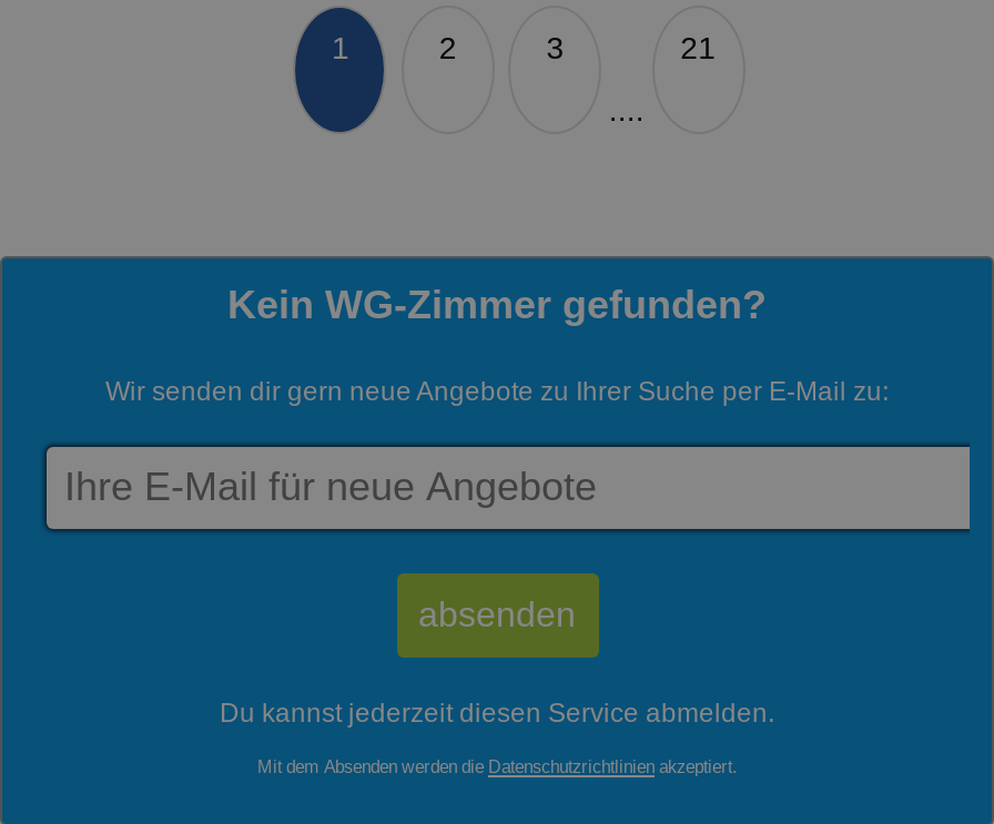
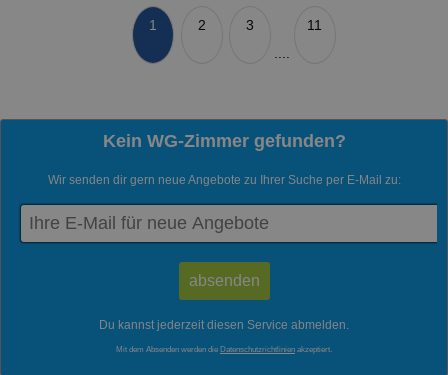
[680,30,716,66] 21 -> [307,17,322,33] 11

